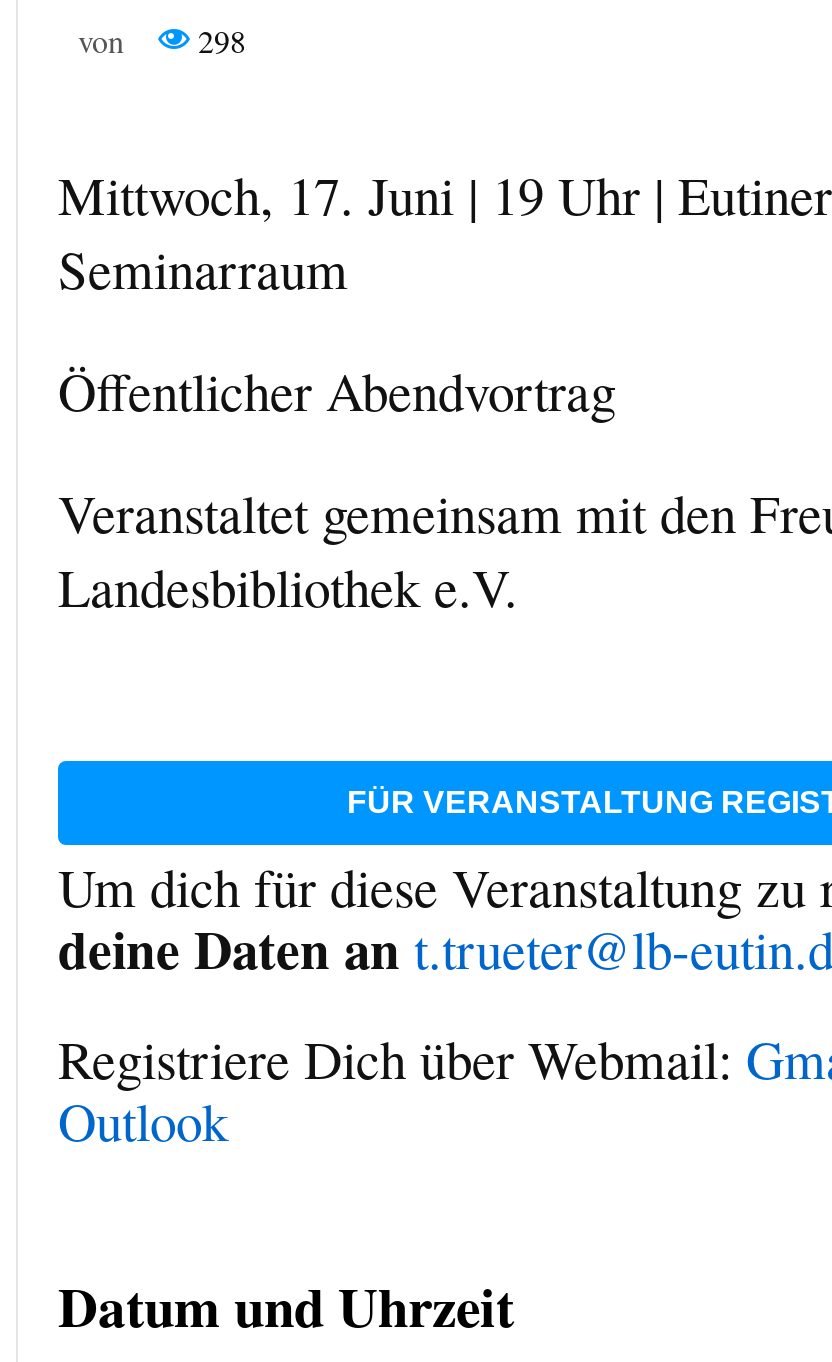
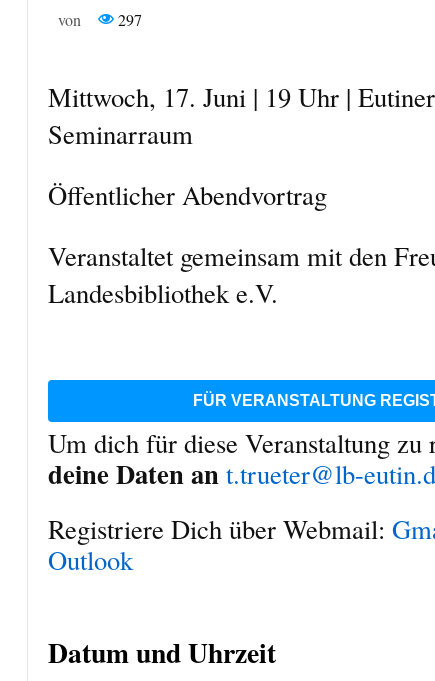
[78,20,246,62] von 298 -> [58,9,142,30] von 297

